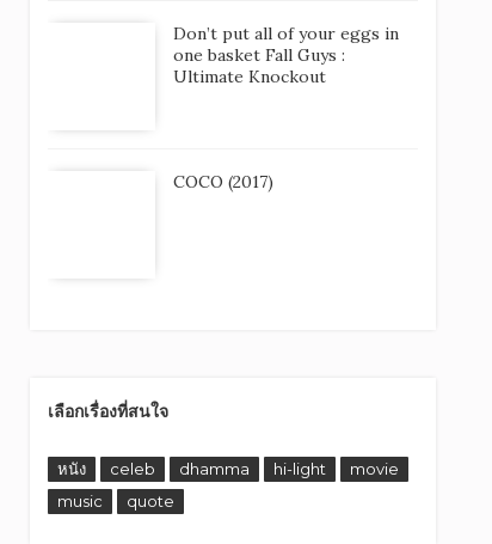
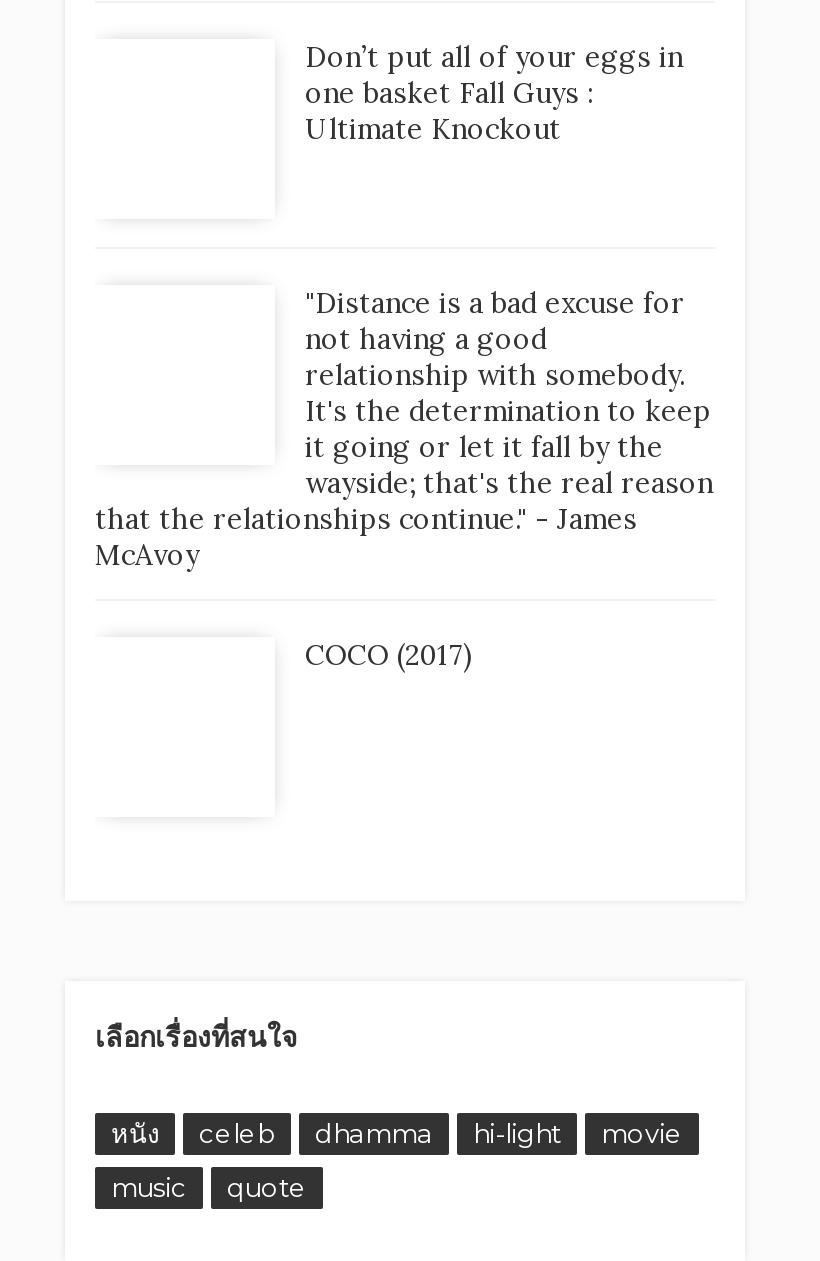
none -> [95,285,713,573] "Distance is a bad excuse for | not having a good | relationship with somebody. | It's the determination to keep | it going or let it fall by the | wayside; that's the real reason | that the relationships continue." - James | McAvoy

